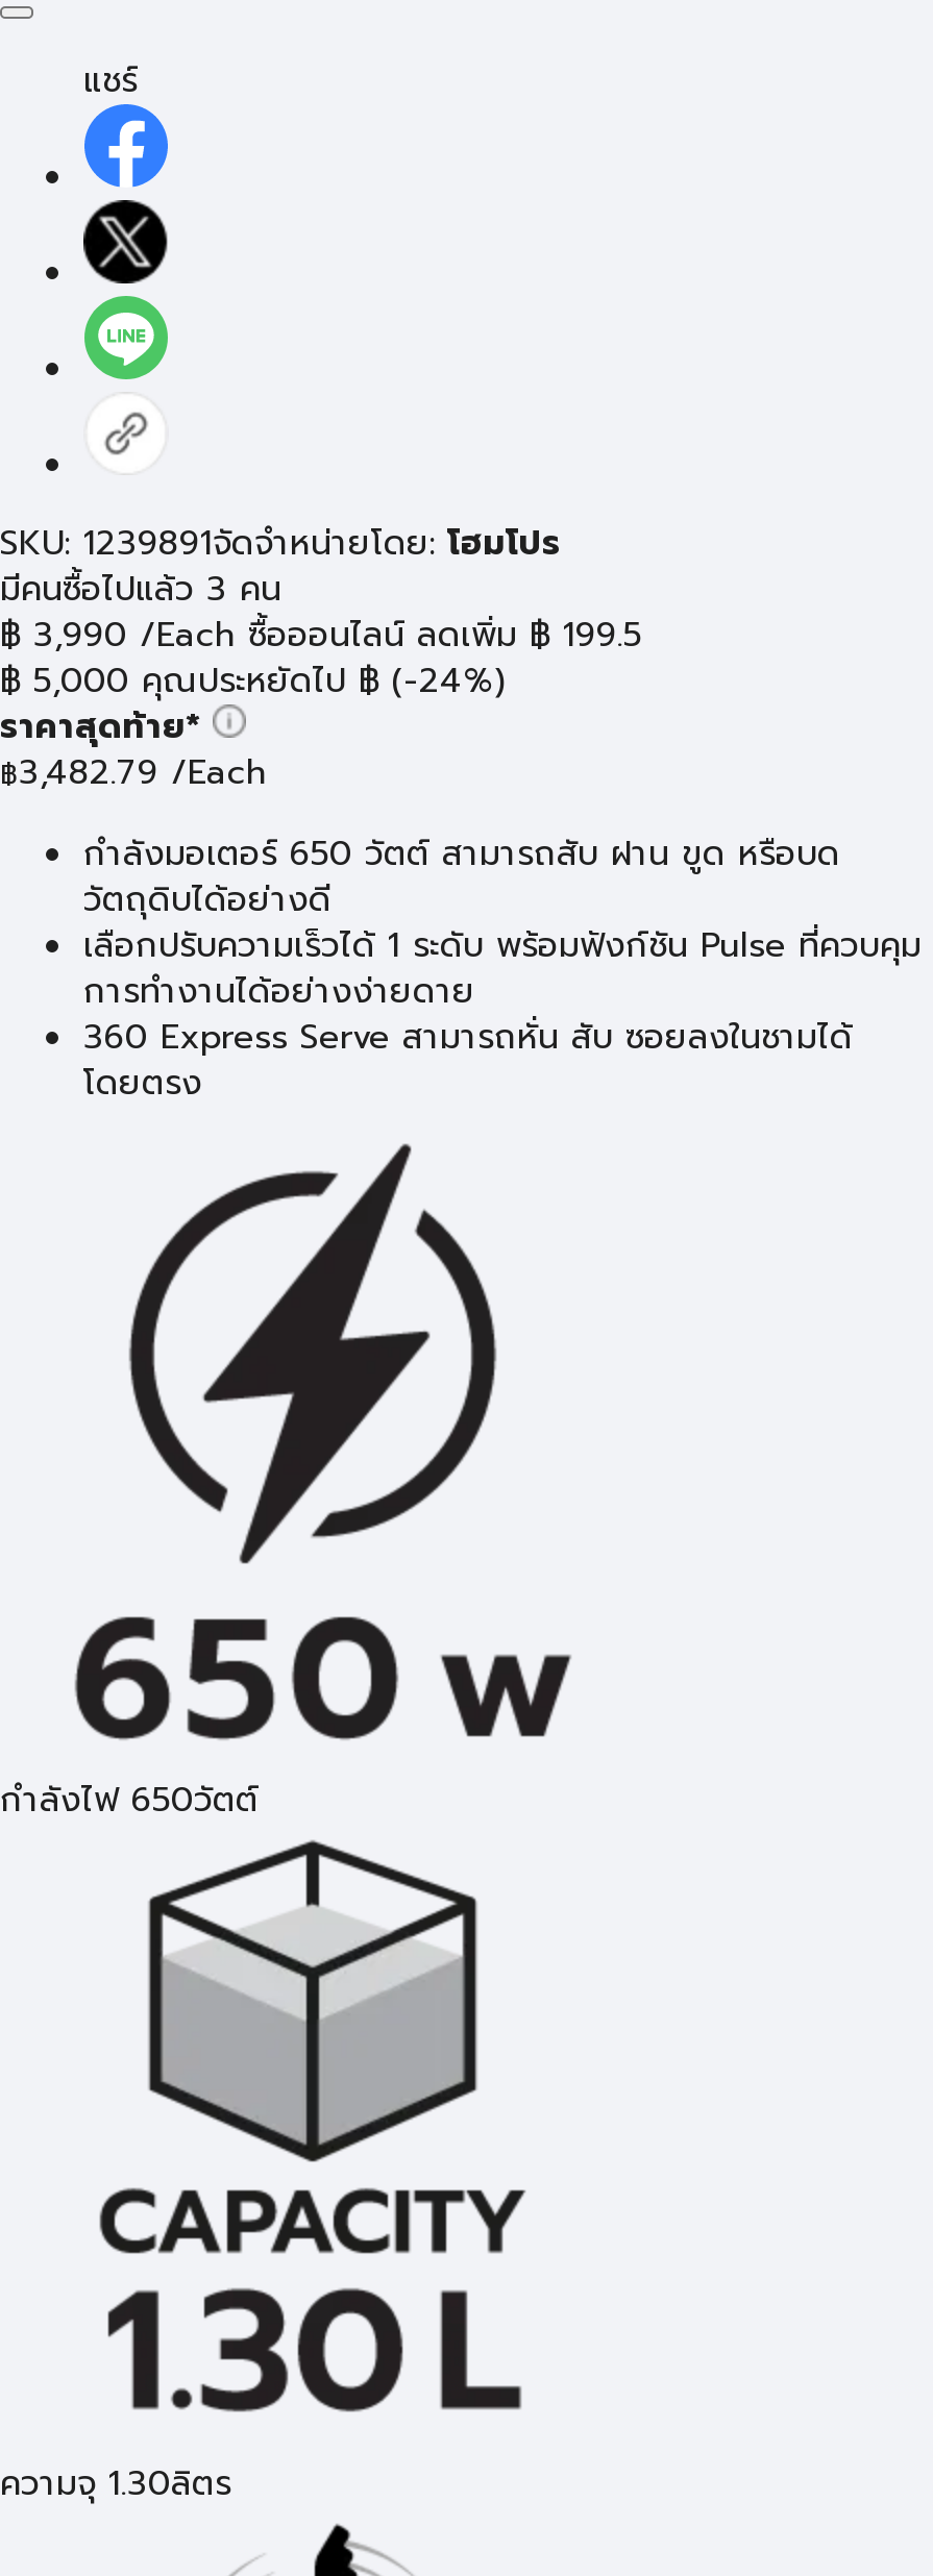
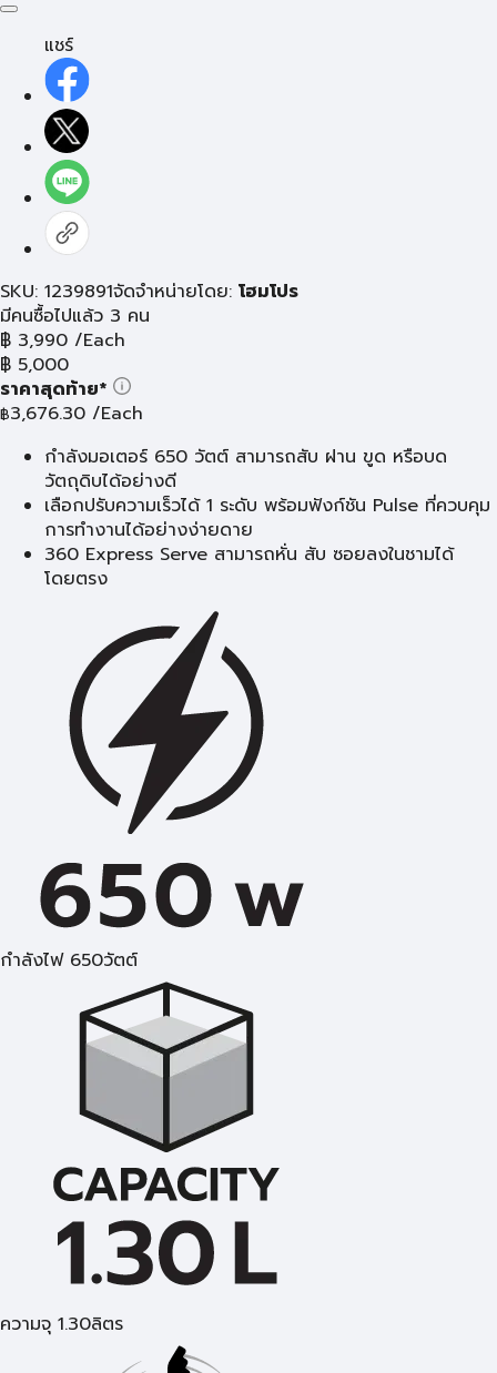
[0,611,642,707] ฿ 3,990 /Each ซื้อออนไลน์ ลดเพิ่ม ฿ 199.5 | ฿ 5,000 คุณประหยัดไป ฿ (-24%) -> [0,327,125,378] ฿ 3,990 /Each | ฿ 5,000
[0,748,267,798] ฿3,482.79 /Each -> [0,400,143,427] ฿3,676.30 /Each

